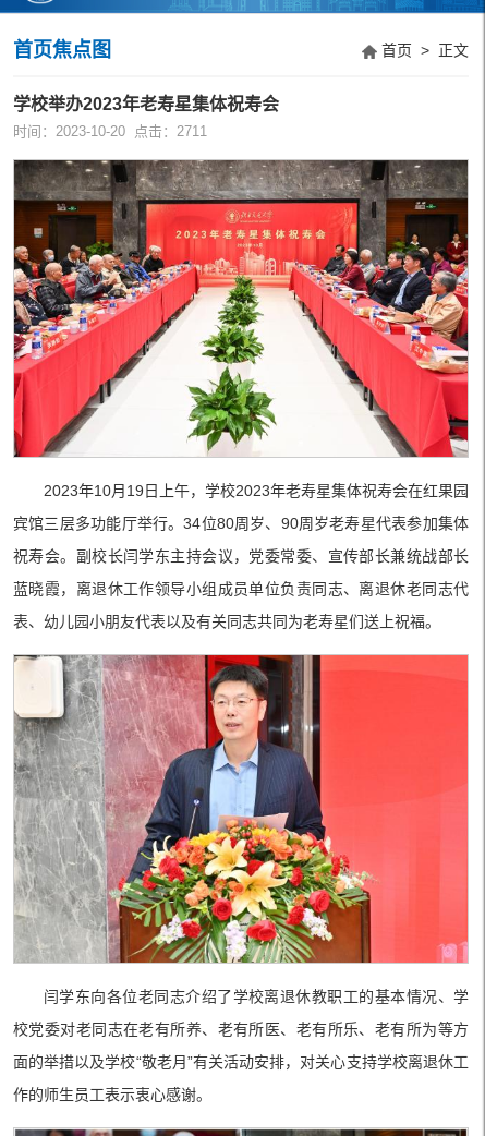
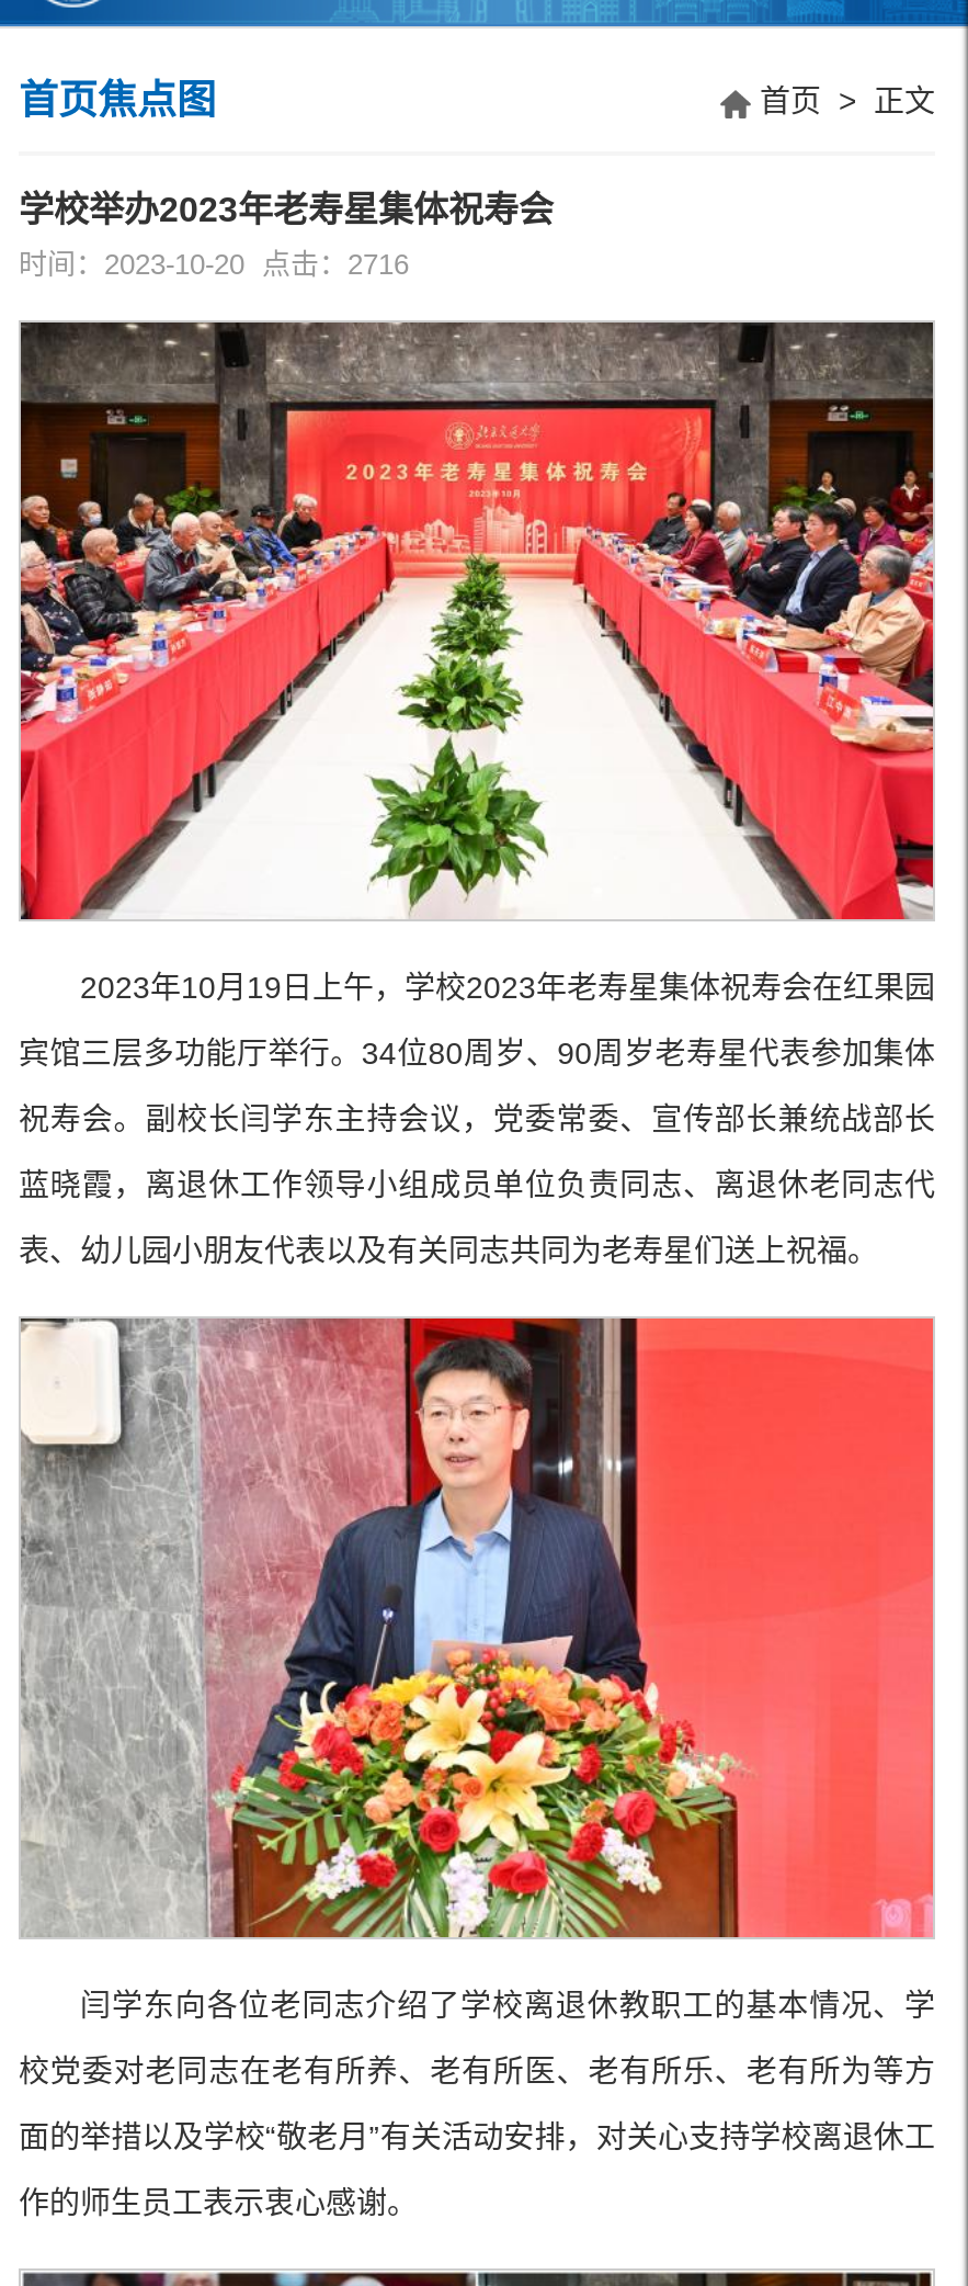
[13,123,207,140] 时间：2023-10-20 点击：2711 -> [19,248,409,281] 时间：2023-10-20 点击：2716

